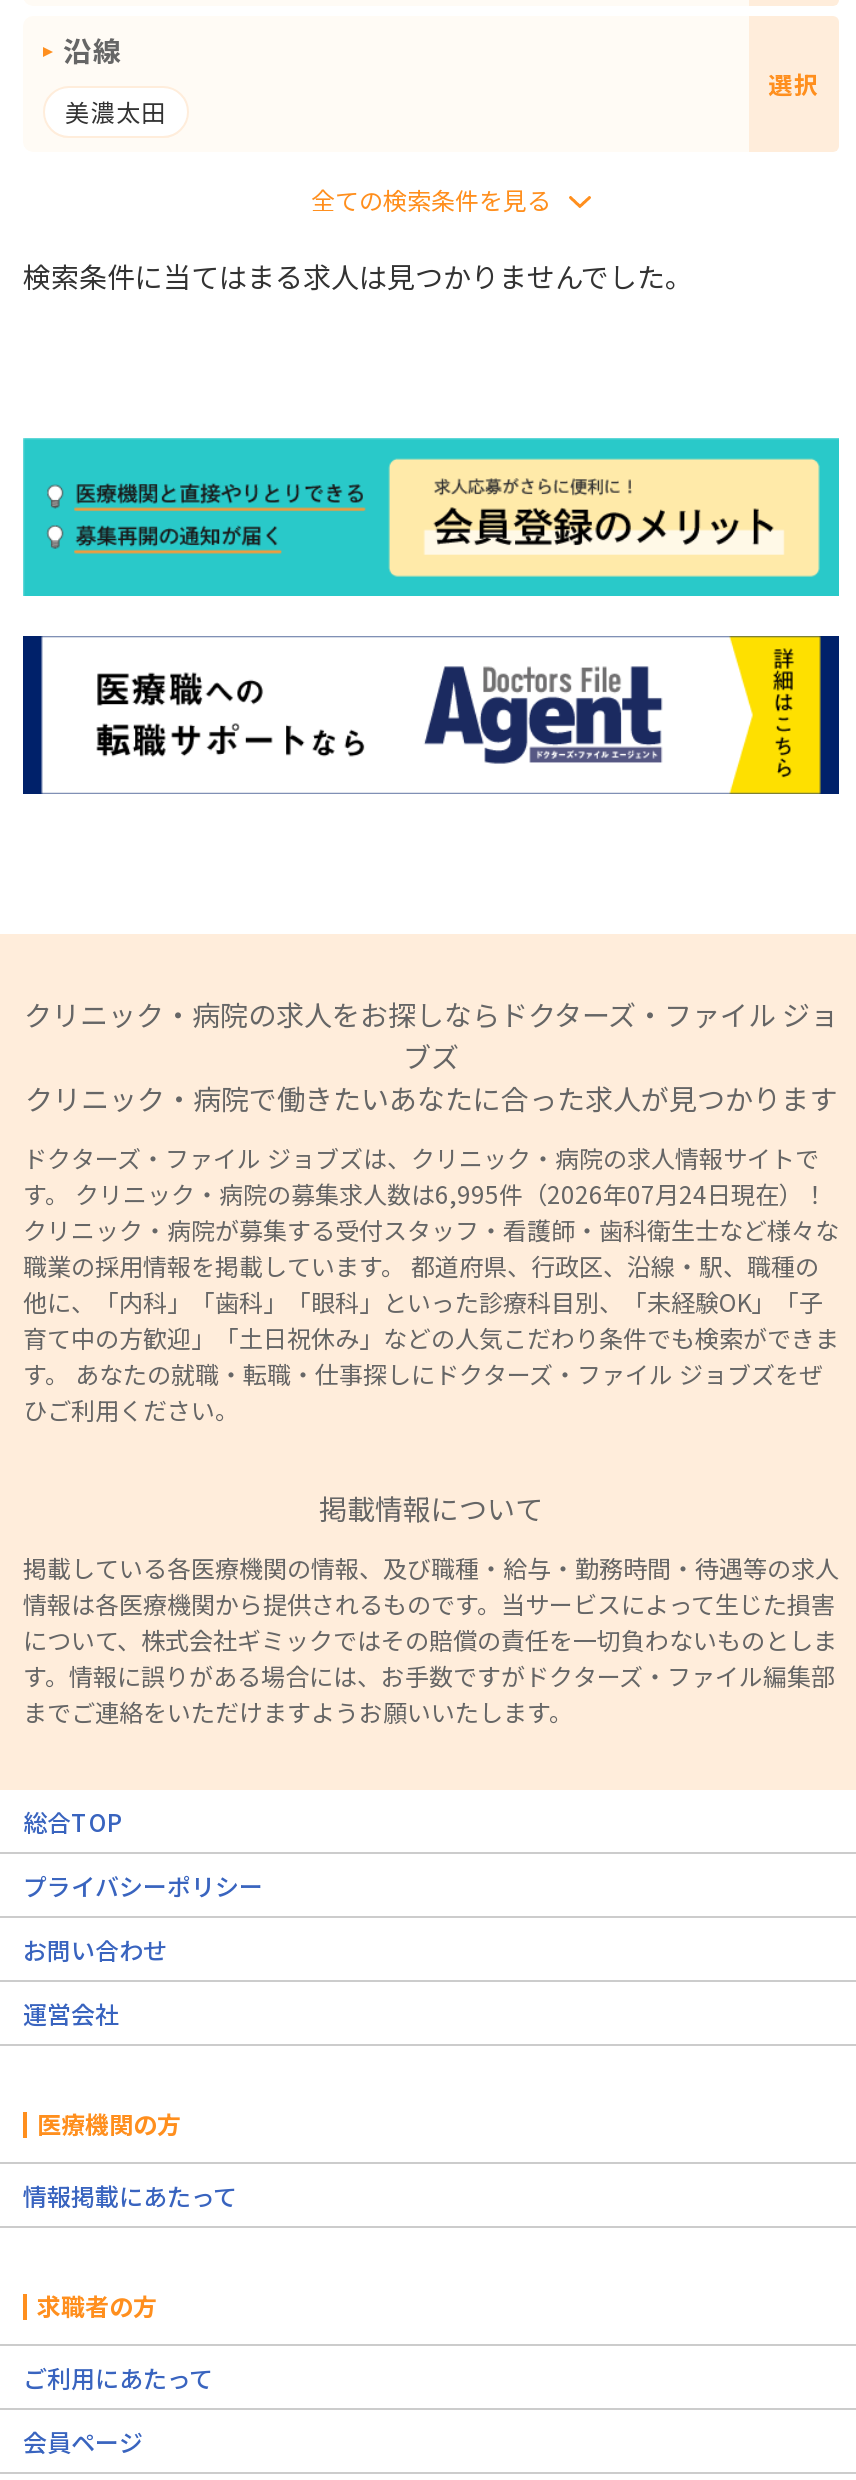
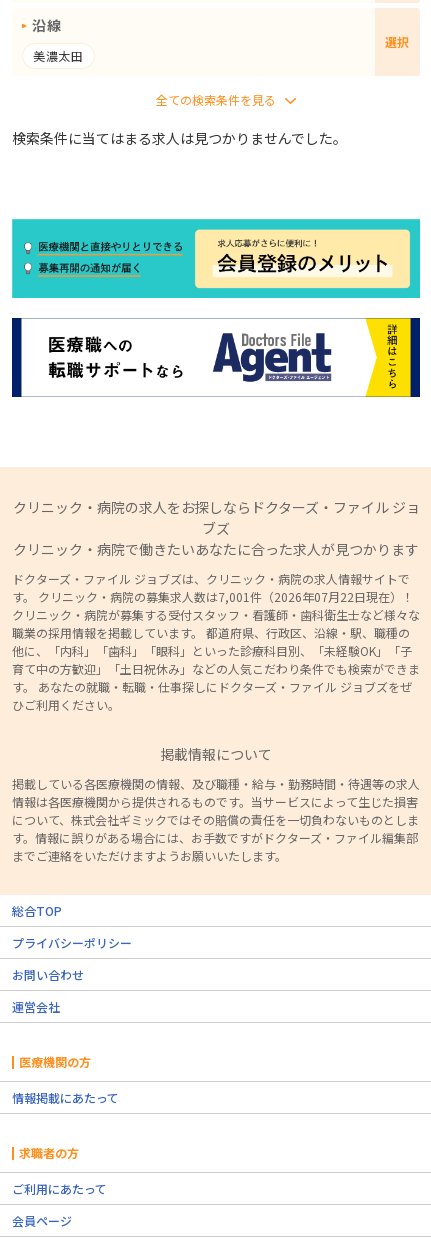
[23,1177,827,1211] す。 クリニック・病院の募集求人数は6,995件（2026年07月24日現在）！ -> [12,588,414,605] す。 クリニック・病院の募集求人数は7,001件（2026年07月22日現在）！

